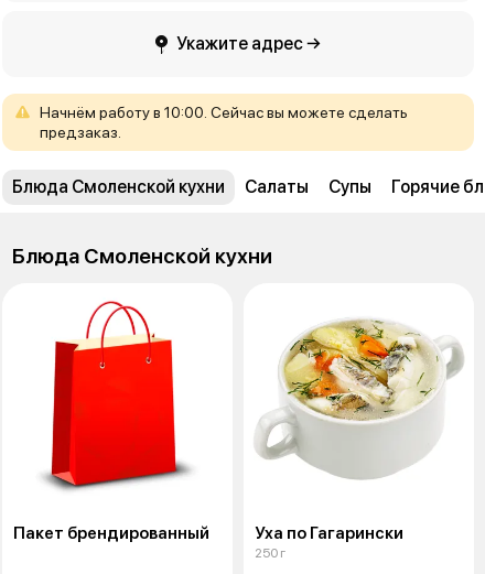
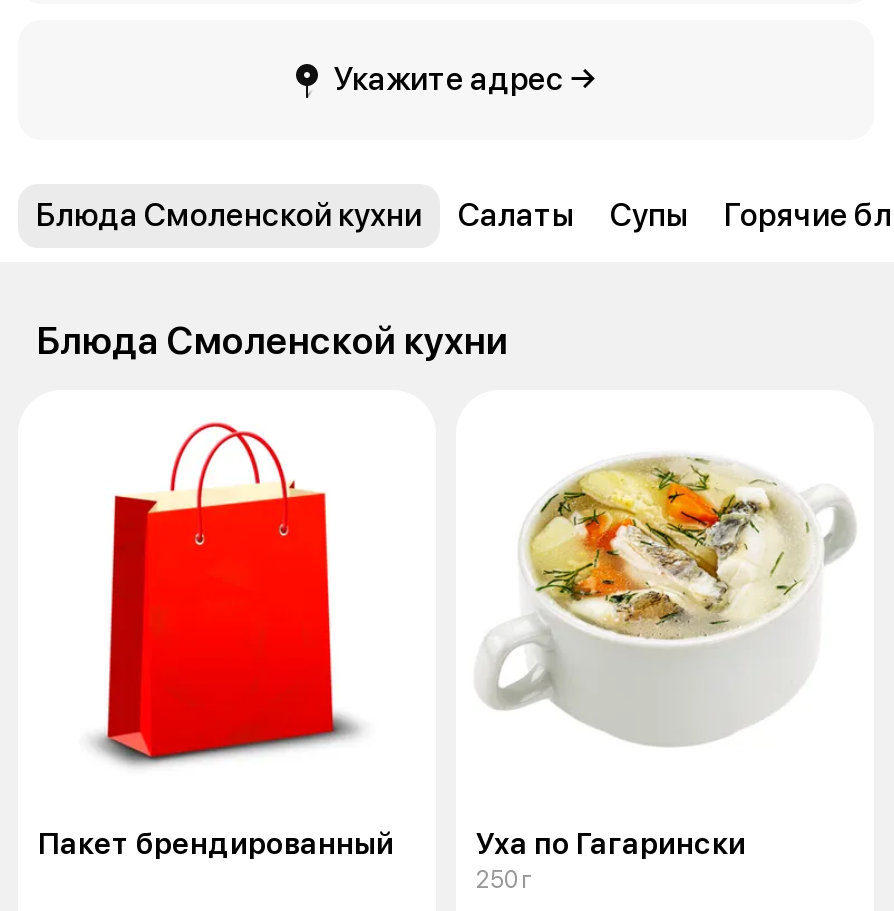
[40,104,408,141] Начнём работу в 10:00. Сейчас вы можете сделать | предзаказ. -> none

